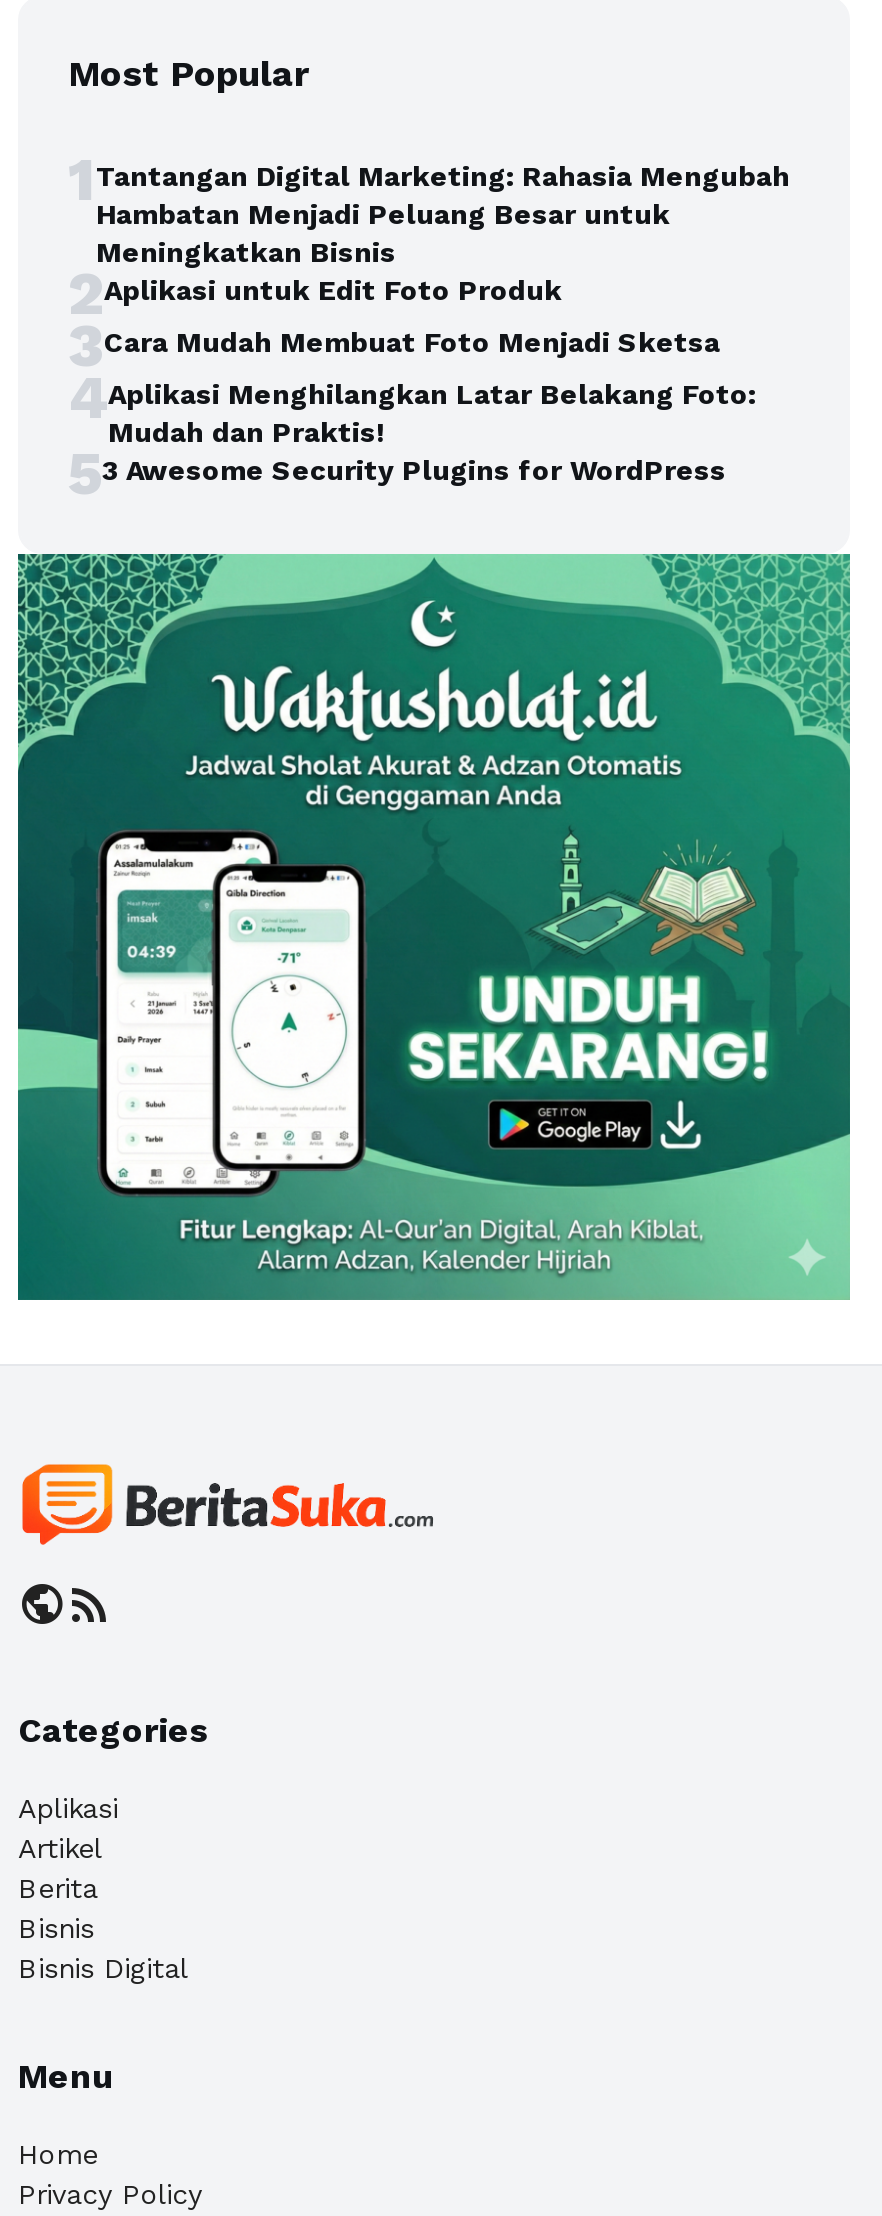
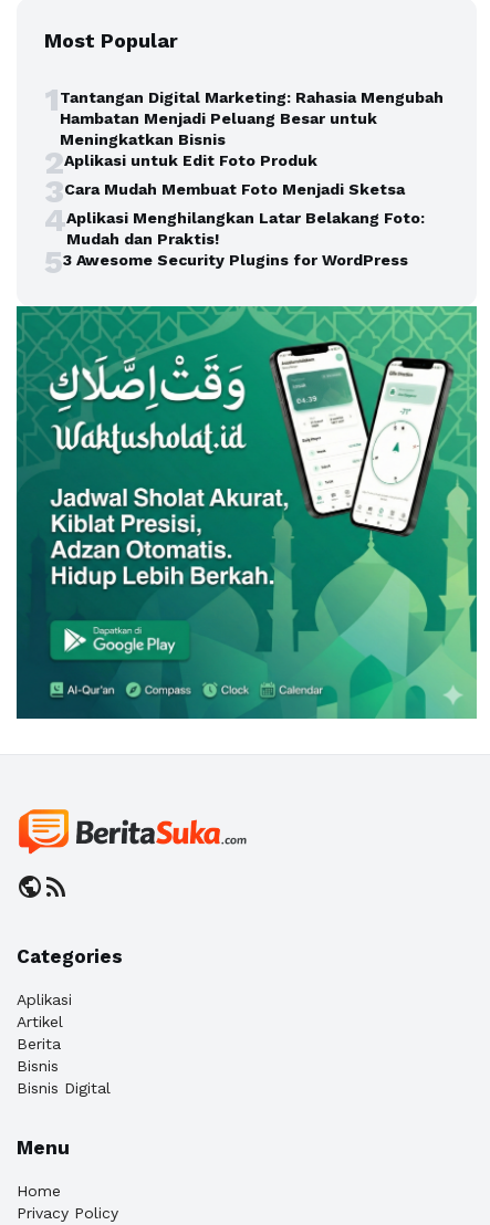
[16,554,850,1300] [image] -> [17,306,477,719] [image]

